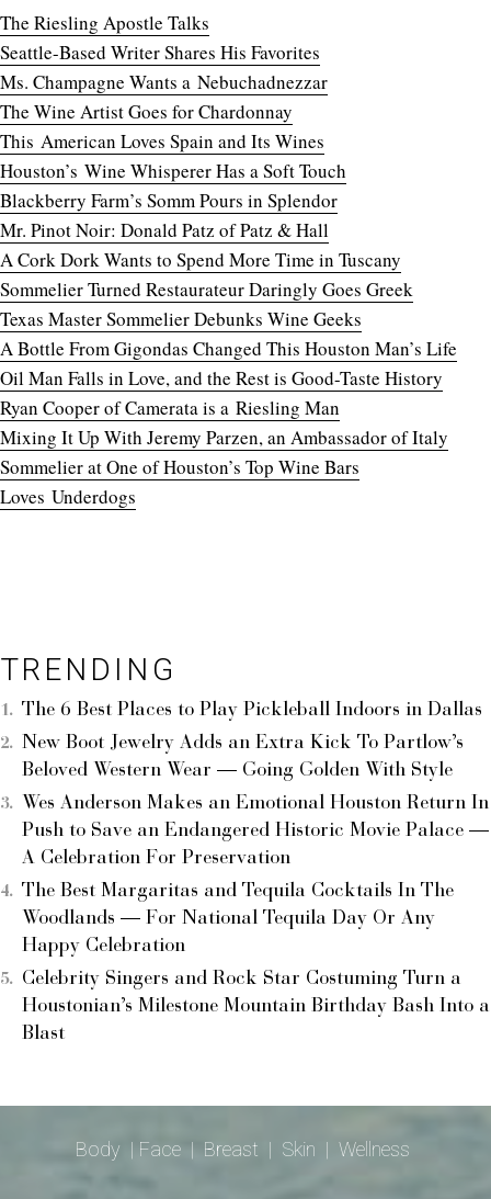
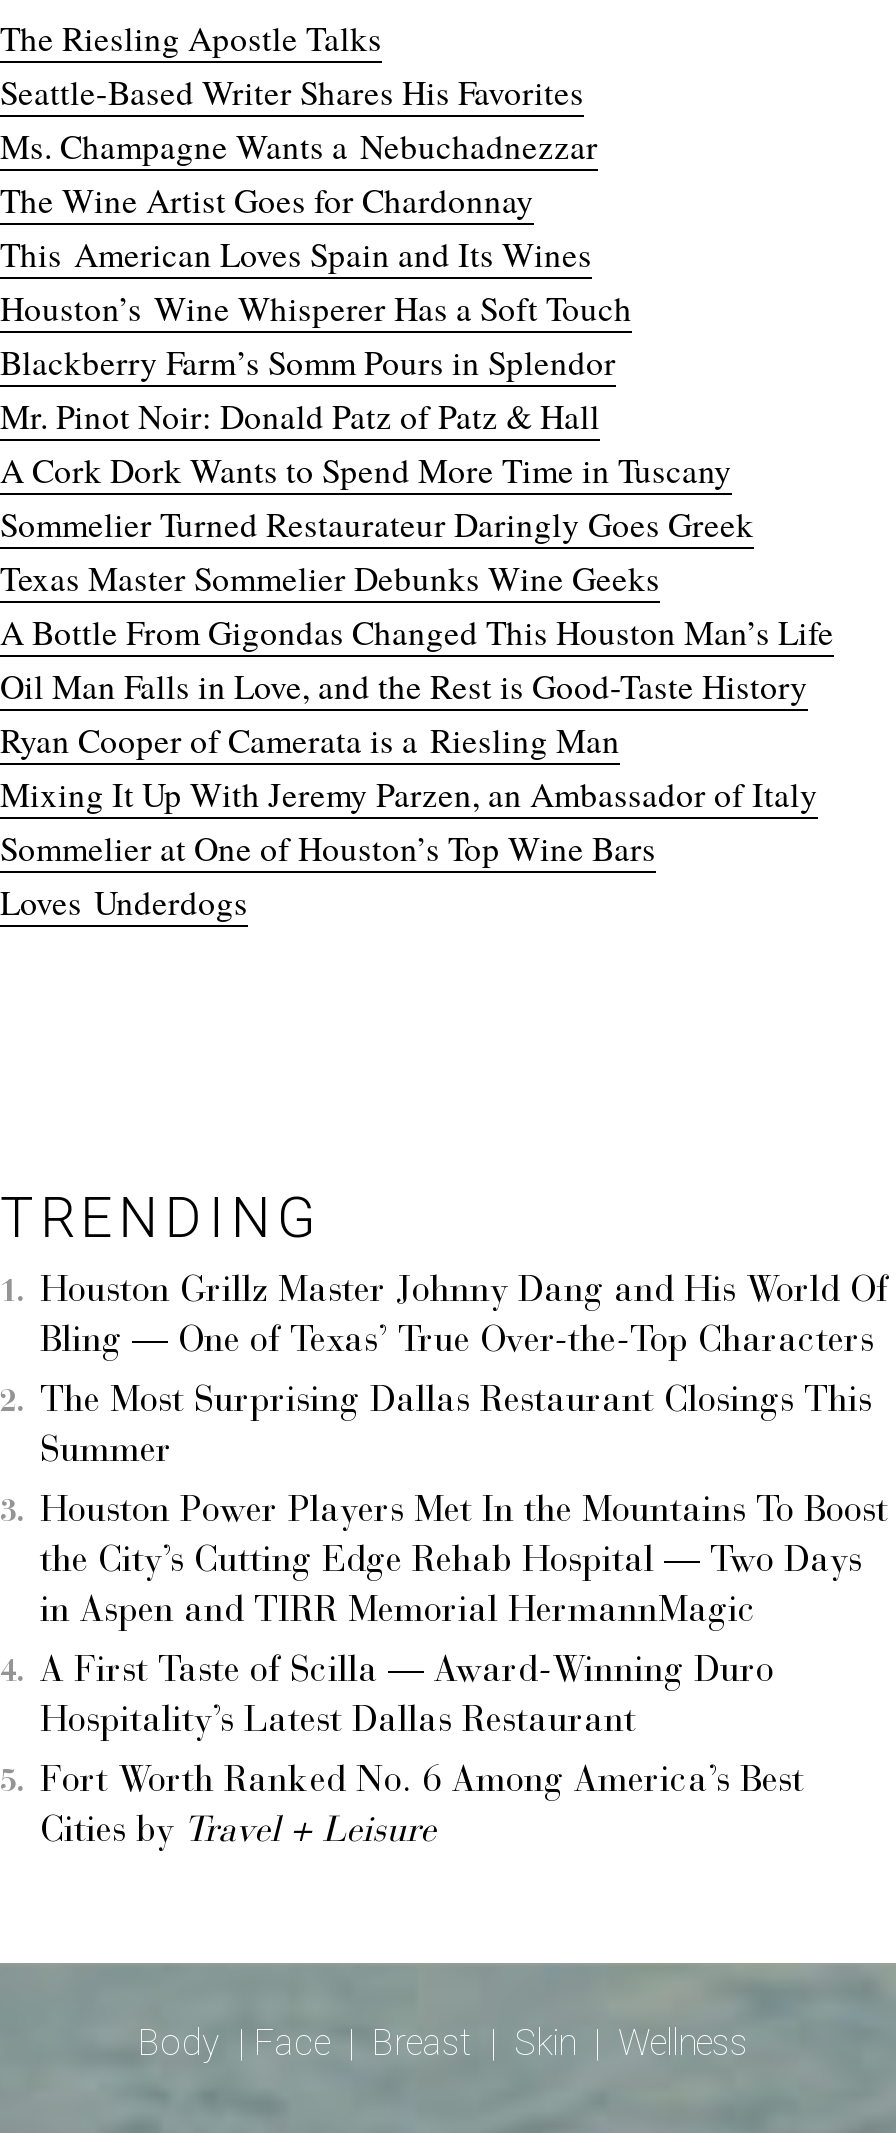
[22,701,482,721] The 6 Best Places to Play Pickleball Indoors in Dallas -> [40,1275,888,1361] Houston Grillz Master Johnny Dang and His World Of | Bling — One of Texas’ True Over-the-Top Characters
[22,734,464,781] New Boot Jewelry Adds an Extra Kick To Partlow’s | Beloved Western Wear — Going Golden With Style -> [40,1385,872,1471] The Most Surprising Dallas Restaurant Closings This | Summer
[22,794,489,869] Wes Anderson Makes an Emotional Houston Return In | Push to Save an Endangered Historic Movie Palace — | A Celebration For Preservation -> [40,1495,888,1631] Houston Power Players Met In the Mountains To Boost | the City’s Cutting Edge Rehab Hospital — Two Days | in Aspen and TIRR Memorial HermannMagic
[22,882,454,957] The Best Margaritas and Tequila Cocktails In The | Woodlands — For National Tequila Day Or Any | Happy Celebration -> [40,1655,774,1741] A First Taste of Scilla — Award-Winning Duro | Hospitality’s Latest Dallas Restaurant
[22,970,490,1045] Celebrity Singers and Rock Star Costuming Turn a | Houstonian’s Milestone Mountain Birthday Bash Into a | Blast -> [40,1765,804,1851] Fort Worth Ranked No. 6 Among America’s Best | Cities by Travel + Leisure

